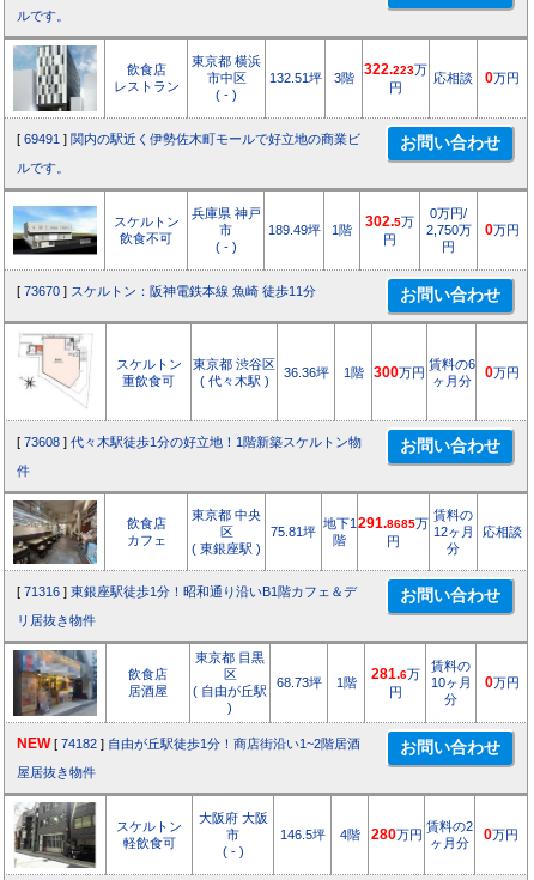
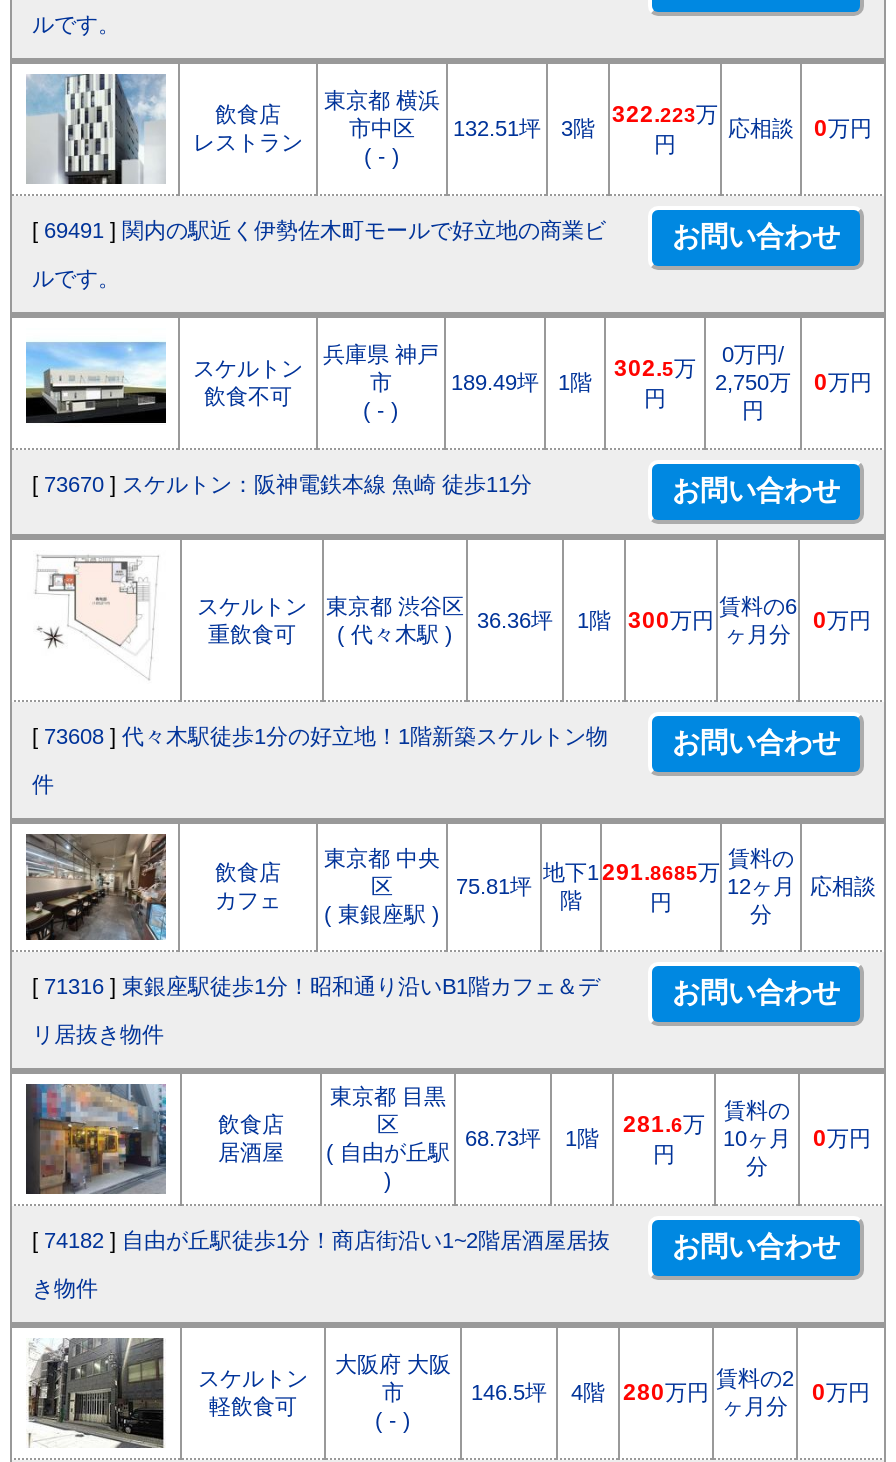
[17,737,360,751] NEW [74182]自由が丘駅徒歩1分！商店街沿い1~2階居酒 -> [32,1229,610,1253] [74182]自由が丘駅徒歩1分！商店街沿い1~2階居酒屋居抜
[17,766,96,780] 屋居抜き物件 -> [32,1277,98,1301] き物件

